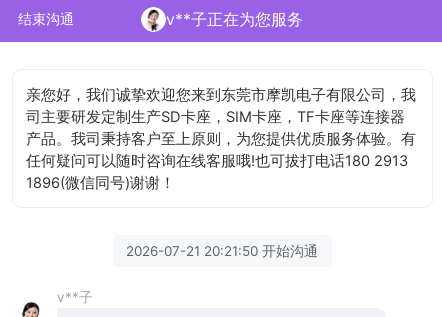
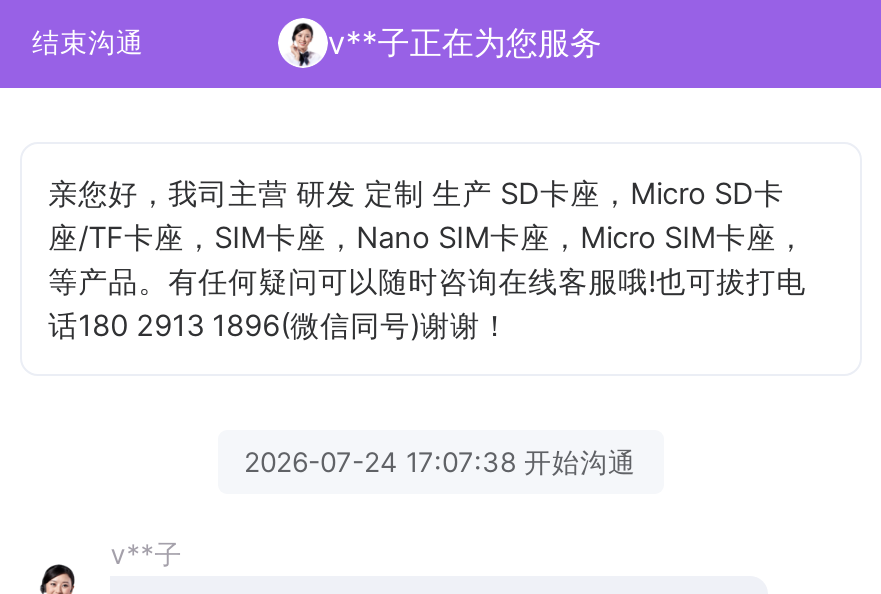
[26,86,416,192] 亲您好，我们诚挚欢迎您来到东莞市摩凯电子有限公司，我 | 司主要研发定制生产SD卡座，SIM卡座，TF卡座等连接器 | 产品。我司秉持客户至上原则，为您提供优质服务体验。有 | 任何疑问可以随时咨询在线客服哦!也可拔打电话180 2913 | 1896(微信同号)谢谢！ -> [48,175,806,343] 亲您好，我司主营 研发 定制 生产 SD卡座，Micro SD卡 | 座/TF卡座，SIM卡座，Nano SIM卡座，Micro SIM卡座， | 等产品。有任何疑问可以随时咨询在线客服哦!也可拔打电 | 话180 2913 1896(微信同号)谢谢！
[126,243,318,259] 2026-07-21 20:21:50 开始沟通 -> [244,446,636,478] 2026-07-24 17:07:38 开始沟通

